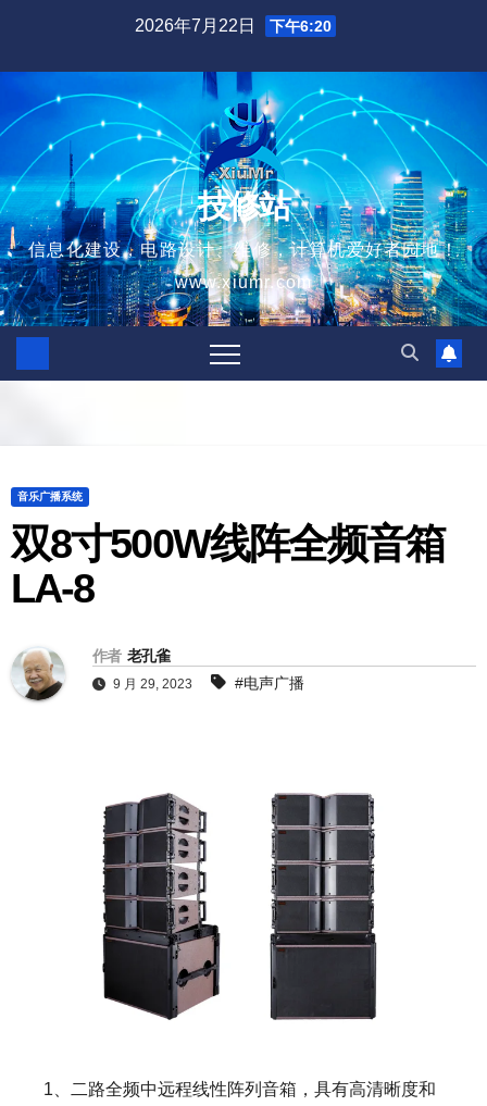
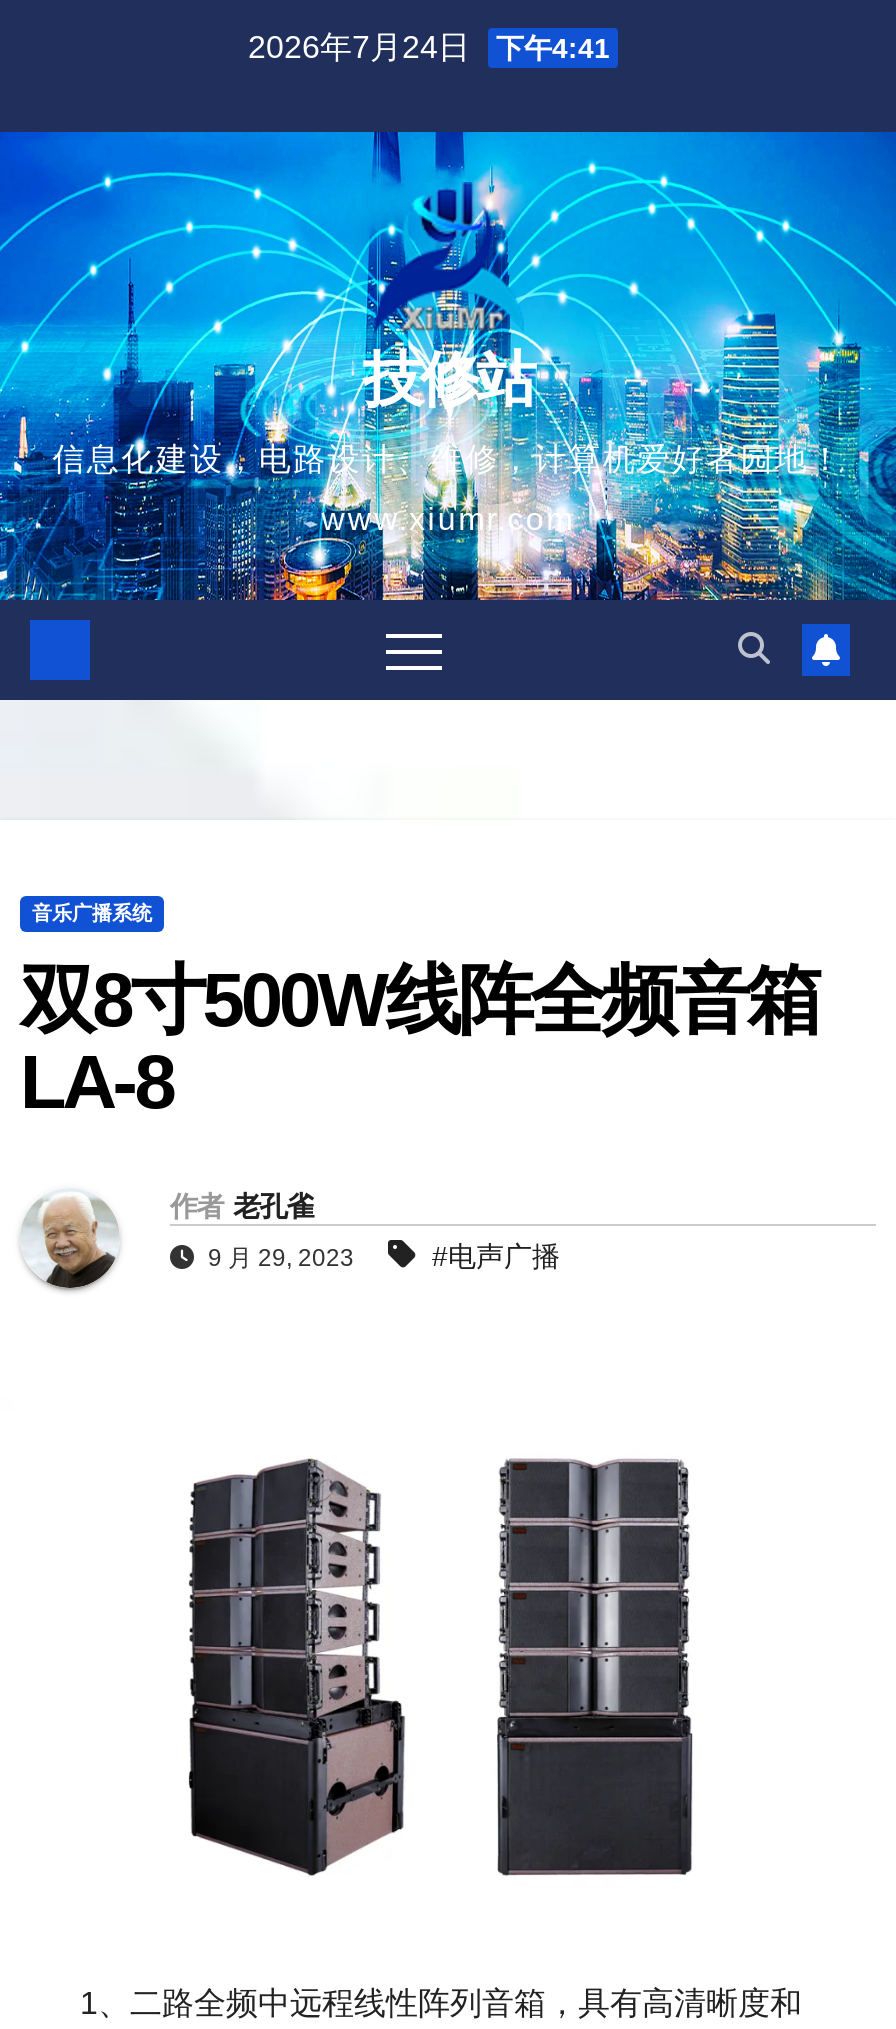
[135,16,332,35] 2026年7月22日 下午6:20 -> [248,30,610,64] 2026年7月24日 下午4:41

